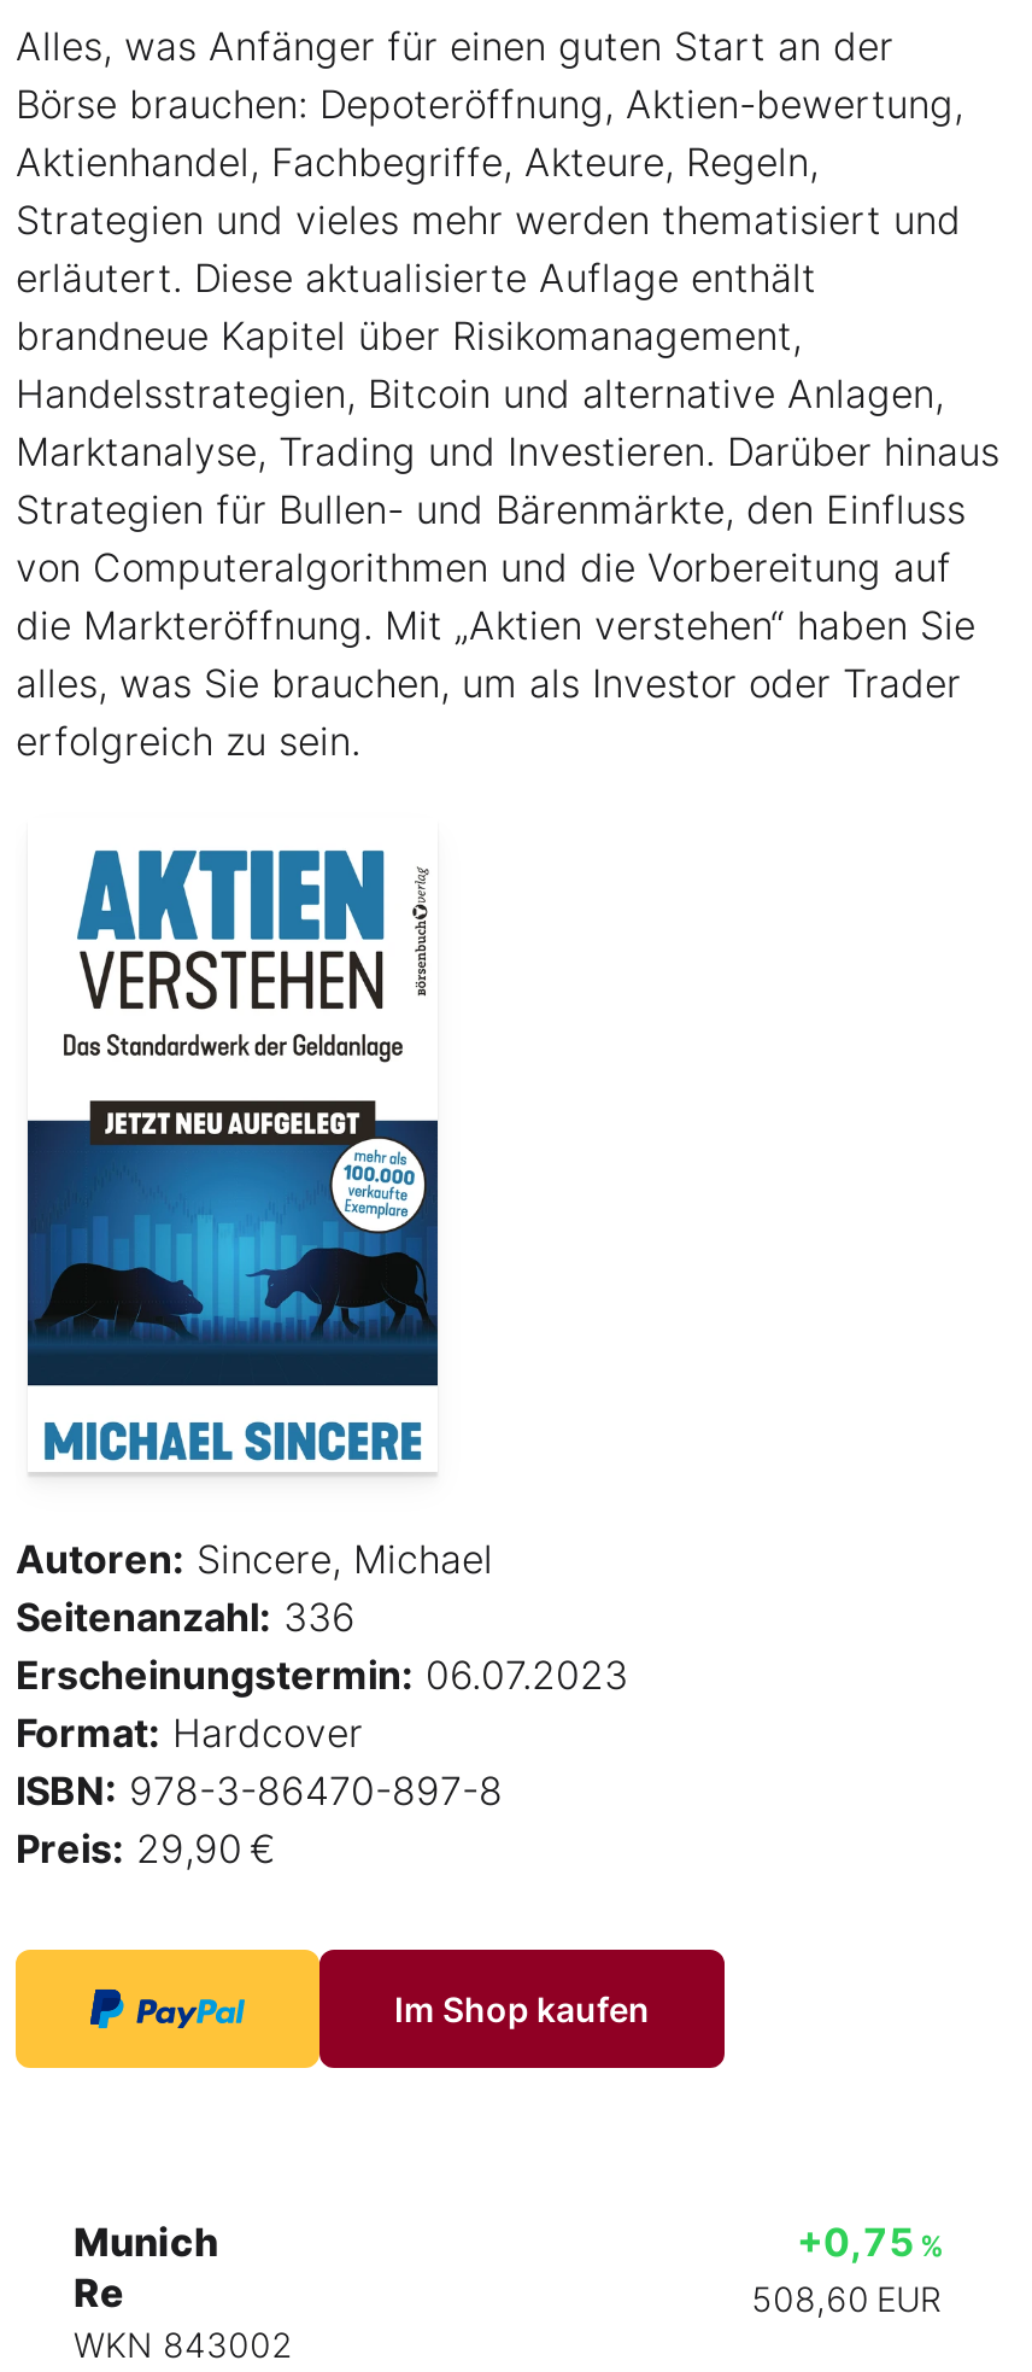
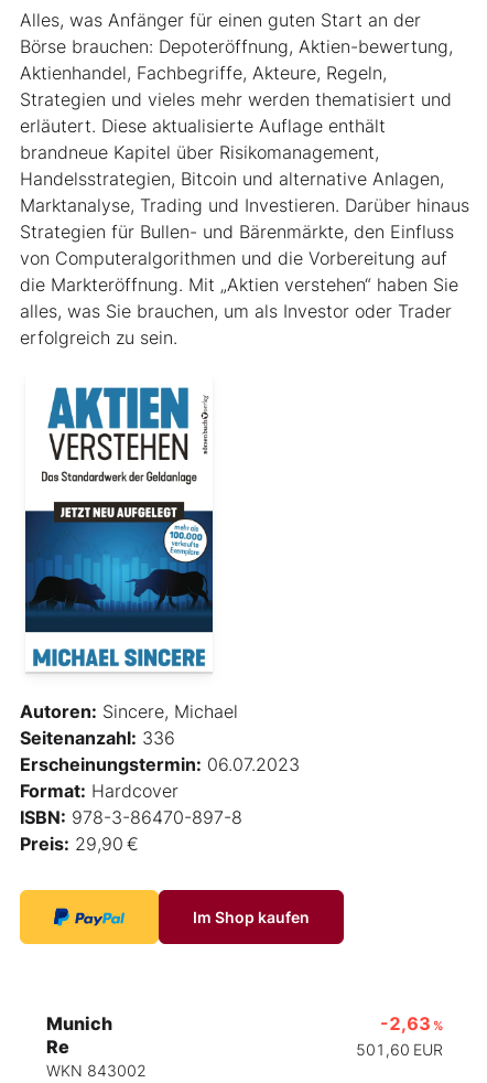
[797,2218,942,2266] +0,75 % -> [380,1012,443,1034] -2,63 %
[751,2278,942,2319] 508,60 EUR -> [356,1040,443,1059] 501,60 EUR

